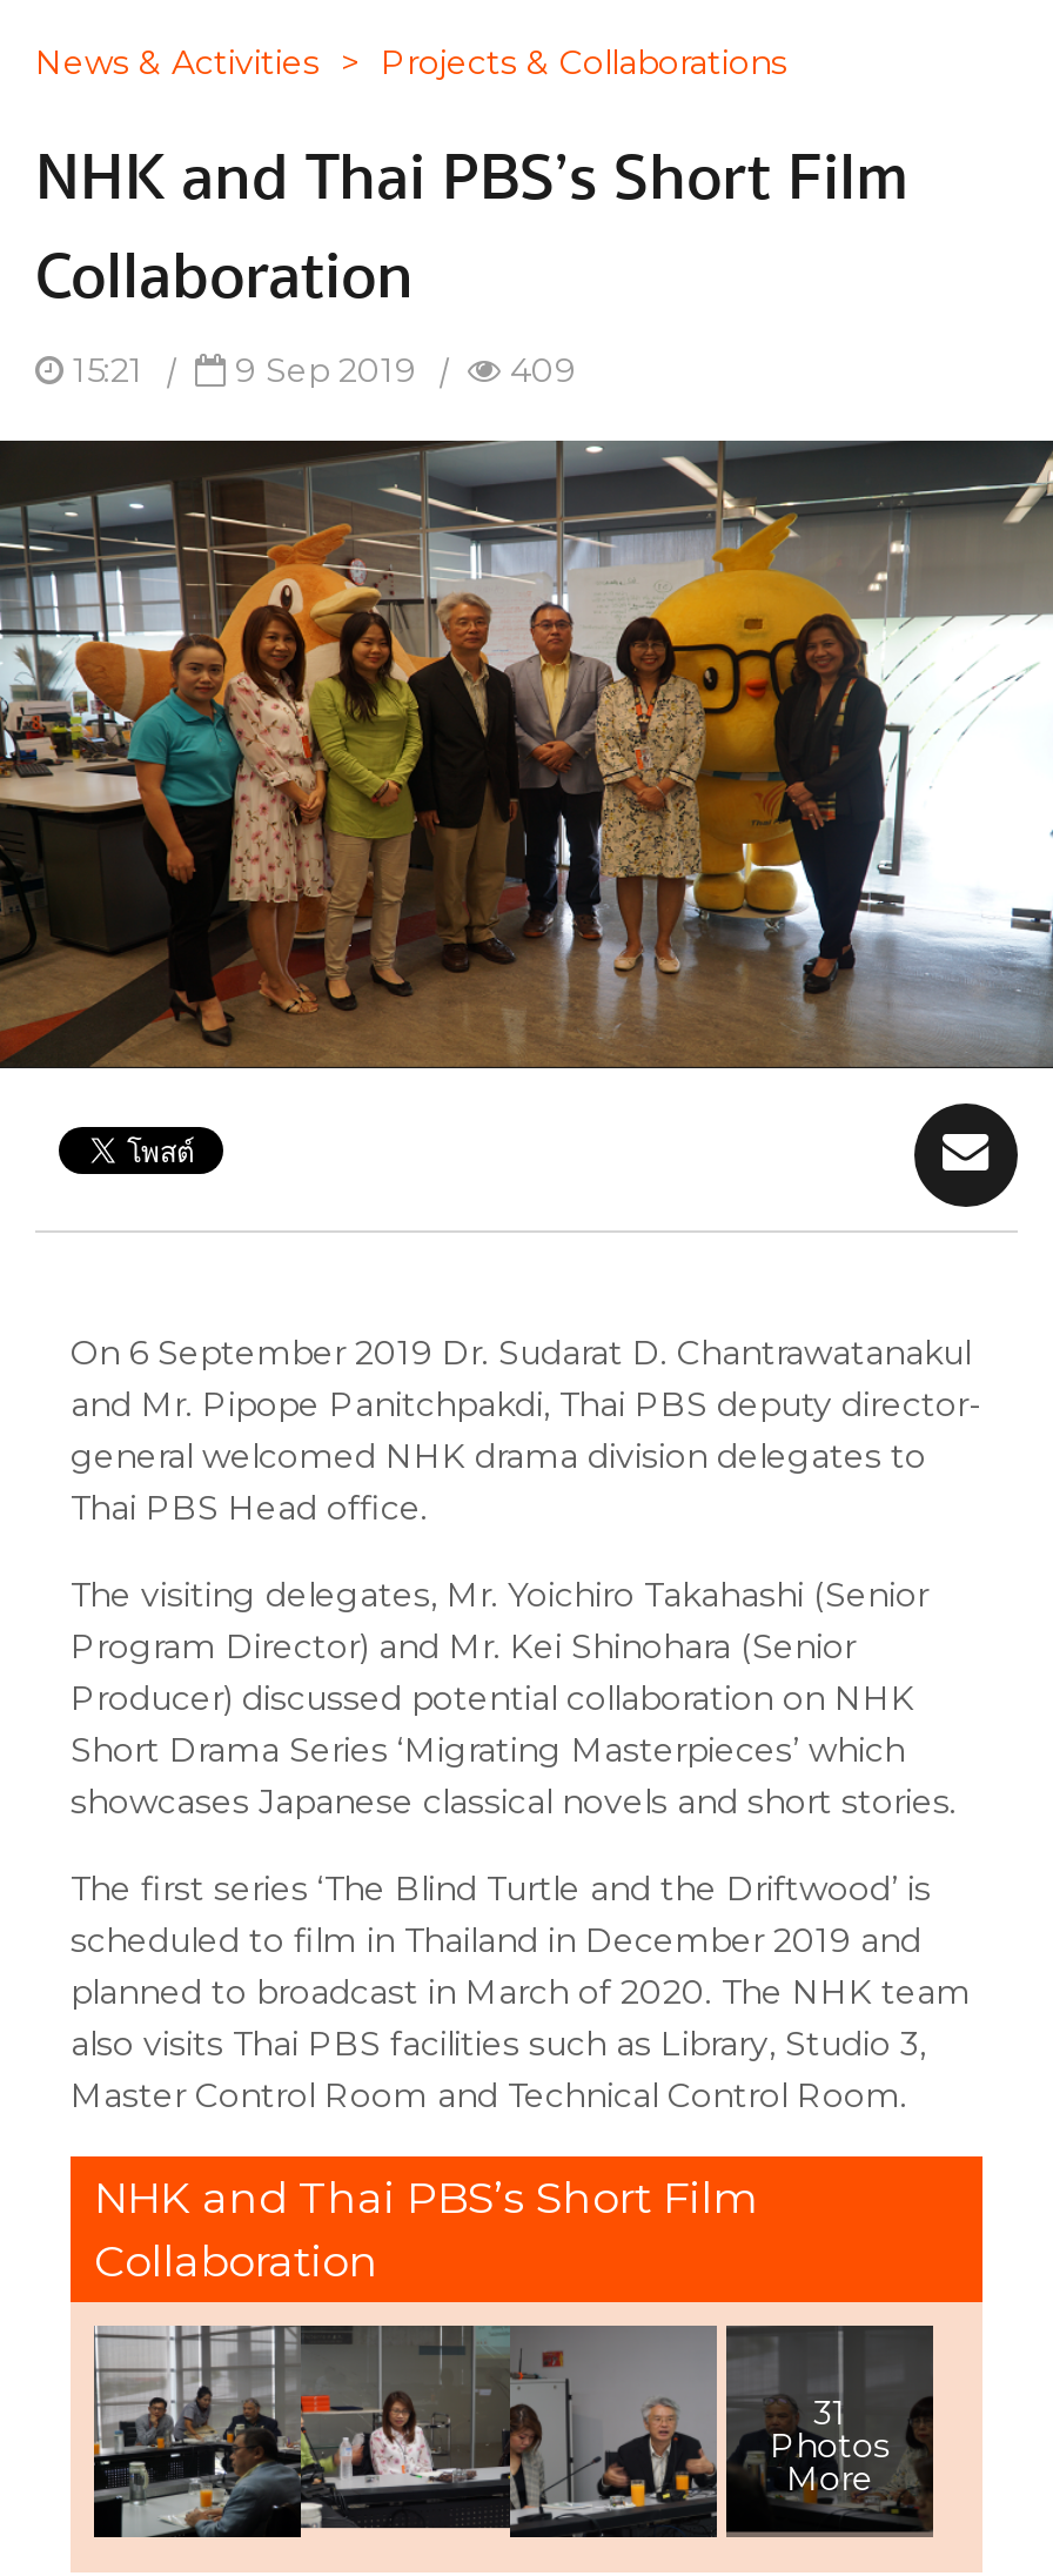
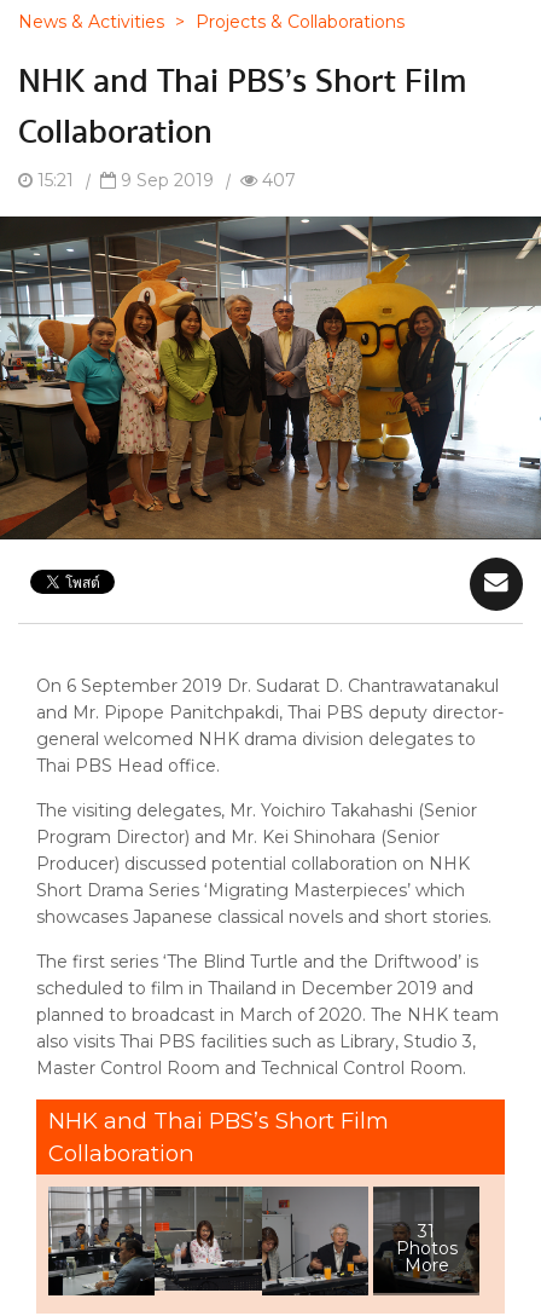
[510,349,576,391] 409 -> [262,169,296,191] 407

